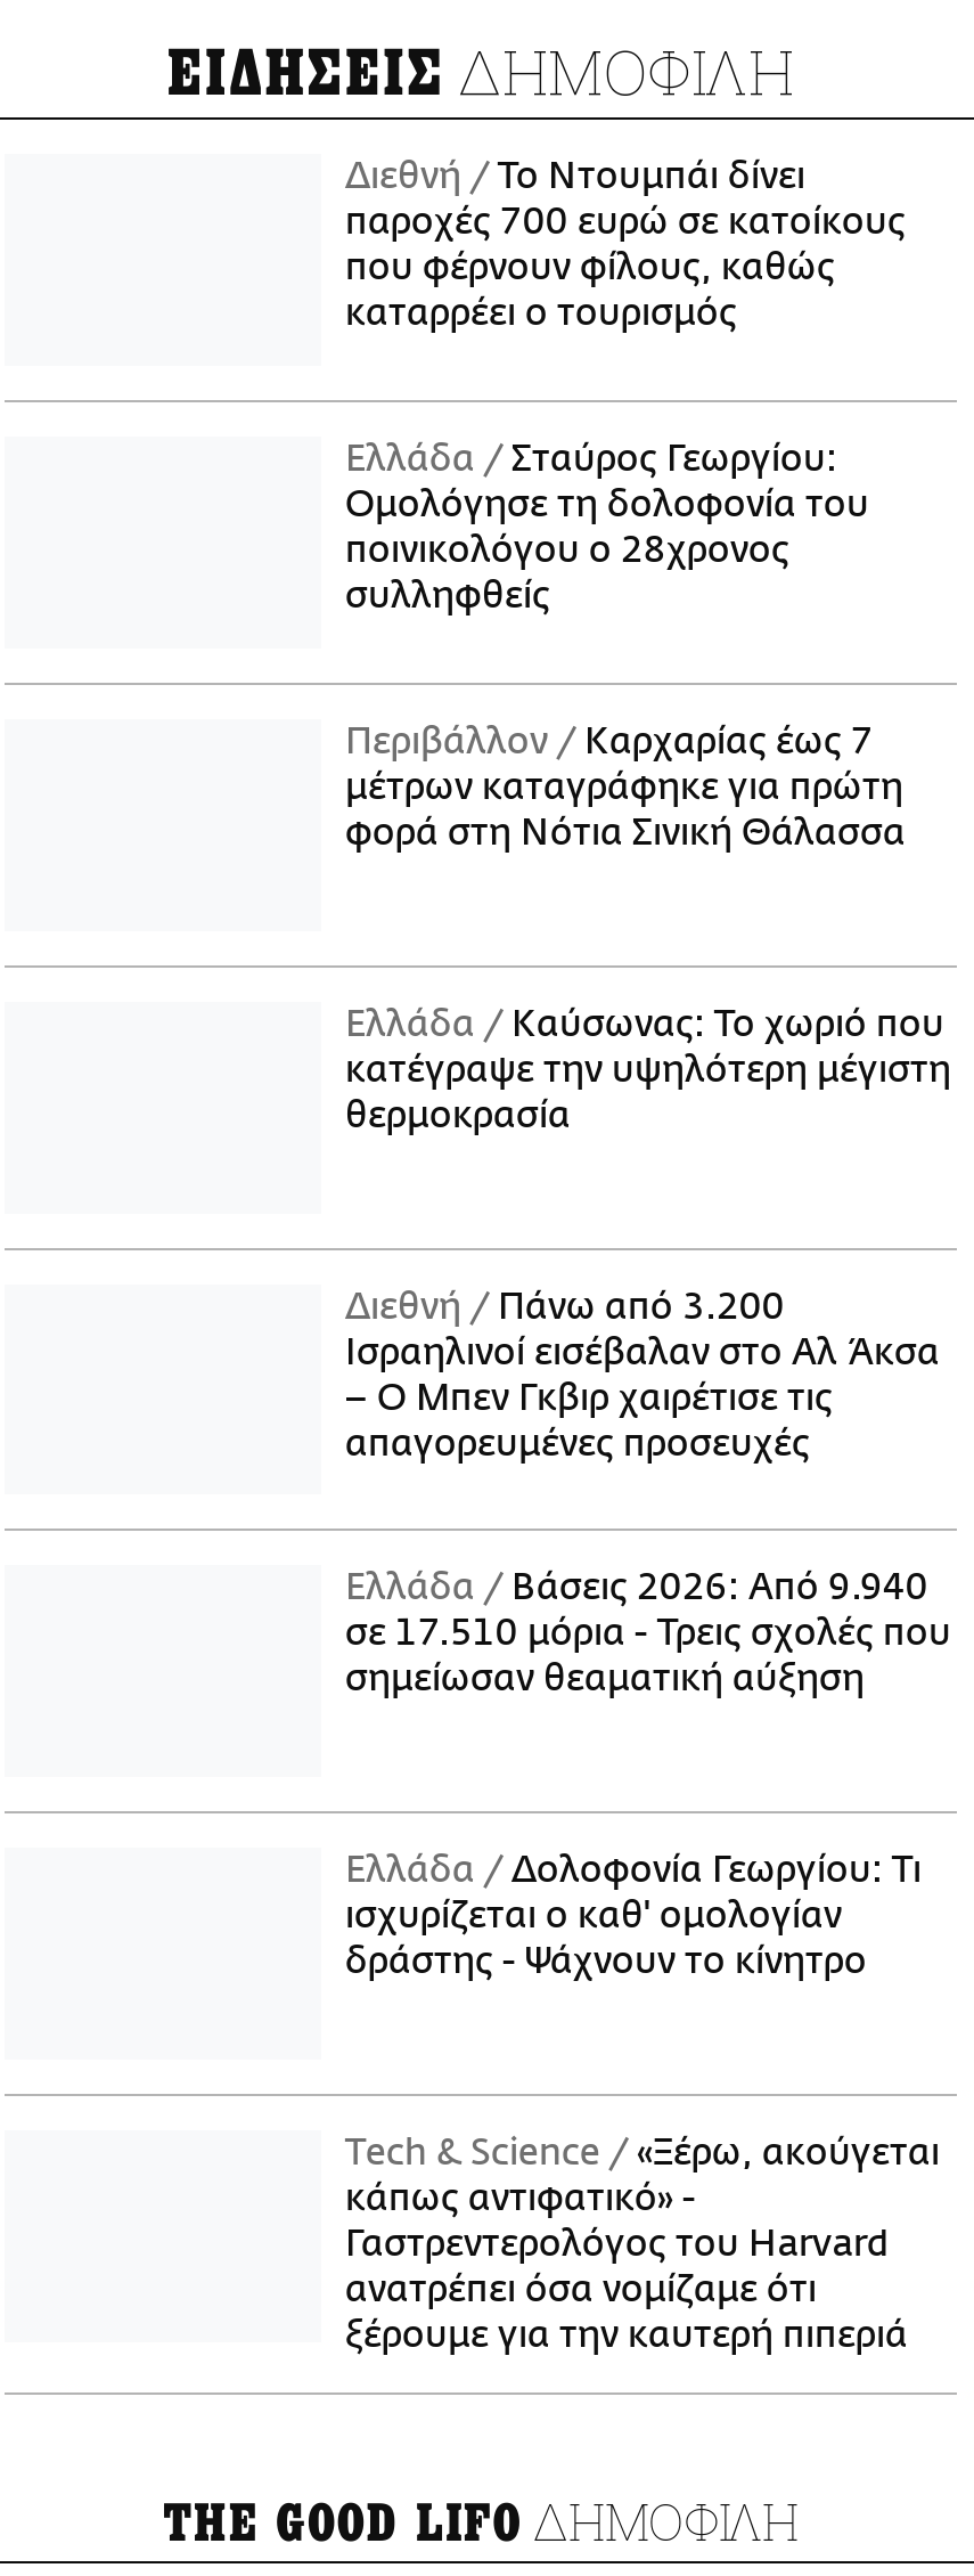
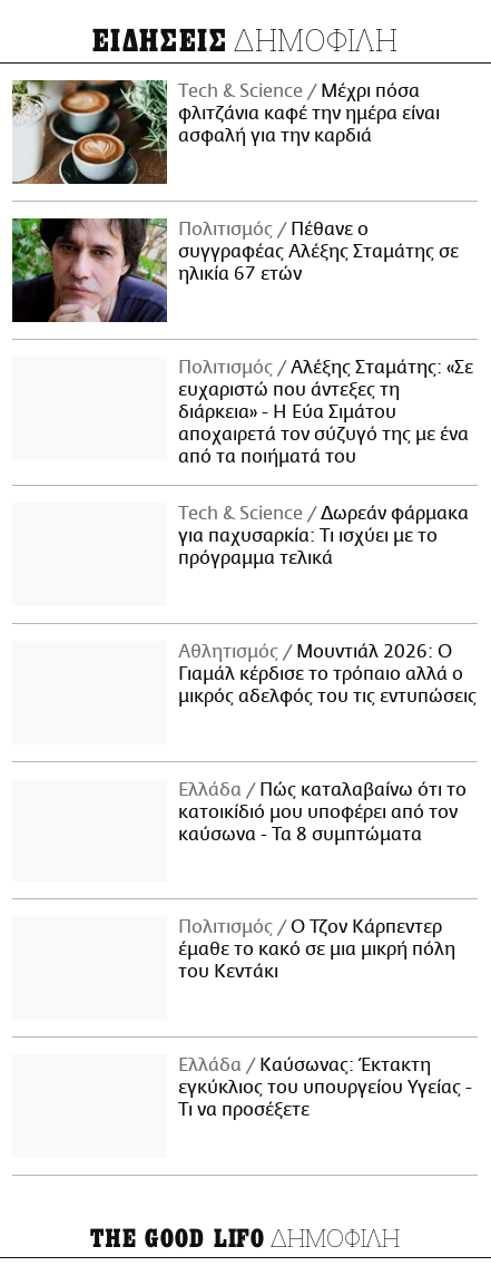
none -> [11,79,168,185] [image]
none -> [11,217,168,323] [image]
[345,156,905,334] Διεθνή Το Ντουμπάι δίνει | παροχές 700 ευρώ σε κατοίκους | που φέρνουν φίλους, καθώς | καταρρέει ο τουρισμός -> [178,81,440,146] Τech & Science Μέχρι πόσα | φλιτζάνια καφέ την ημέρα είναι | ασφαλή για την καρδιά
[345,439,869,616] Ελλάδα Σταύρος Γεωργίου: | Ομολόγησε τη δολοφονία του | ποινικολόγου ο 28χρονος | συλληφθείς -> [178,219,459,284] Πολιτισμός Πέθανε ο | συγγραφέας Αλέξης Σταμάτης σε | ηλικία 67 ετών
[345,721,905,853] Περιβάλλον Καρχαρίας έως 7 | μέτρων καταγράφηκε για πρώτη | φορά στη Νότια Σινική Θάλασσα -> [178,358,474,467] Πολιτισμός Αλέξης Σταμάτης: «Σε | ευχαριστώ που άντεξες τη | διάρκεια» - Η Εύα Σιμάτου | αποχαιρετά τον σύζυγό της με ένα | από τα ποιήματά του
[345,1004,951,1136] Ελλάδα Καύσωνας: Το χωριό που | κατέγραψε την υψηλότερη μέγιστη | θερμοκρασία -> [178,504,469,568] Τech & Science Δωρεάν φάρμακα | για παχυσαρκία: Τι ισχύει με το | πρόγραμμα τελικά
[345,1286,939,1464] Διεθνή Πάνω από 3.200 | Ισραηλινοί εισέβαλαν στο Αλ Άκσα | – Ο Μπεν Γκβιρ χαιρέτισε τις | απαγορευμένες προσευχές -> [178,642,477,706] Αθλητισμός Μουντιάλ 2026: Ο | Γιαμάλ κέρδισε το τρόπαιο αλλά ο | μικρός αδελφός του τις εντυπώσεις
[345,1568,951,1700] Ελλάδα Βάσεις 2026: Από 9.940 | σε 17.510 μόρια - Τρεις σχολές που | σημείωσαν θεαματική αύξηση -> [178,780,467,844] Ελλάδα Πώς καταλαβαίνω ότι το | κατοικίδιό μου υποφέρει από τον | καύσωνα - Τα 8 συμπτώματα
[345,1851,921,1983] Ελλάδα Δολοφονία Γεωργίου: Τι | ισχυρίζεται ο καθ' ομολογίαν | δράστης - Ψάχνουν το κίνητρο -> [178,918,456,982] Πολιτισμός Ο Τζον Κάρπεντερ | έμαθε το κακό σε μια μικρή πόλη | του Κεντάκι
[345,2133,939,2356] Τech & Science «Ξέρω, ακούγεται | κάπως αντιφατικό» - | Γαστρεντερολόγος του Harvard | ανατρέπει όσα νομίζαμε ότι | ξέρουμε για την καυτερή πιπεριά -> [178,1056,472,1120] Ελλάδα Καύσωνας: Έκτακτη | εγκύκλιος του υπουργείου Υγείας - | Τι να προσέξετε

